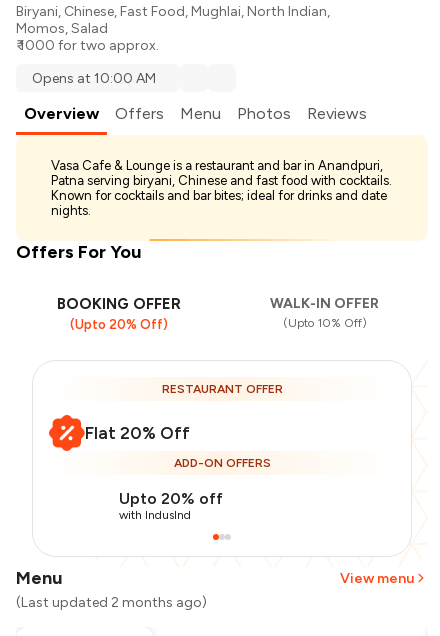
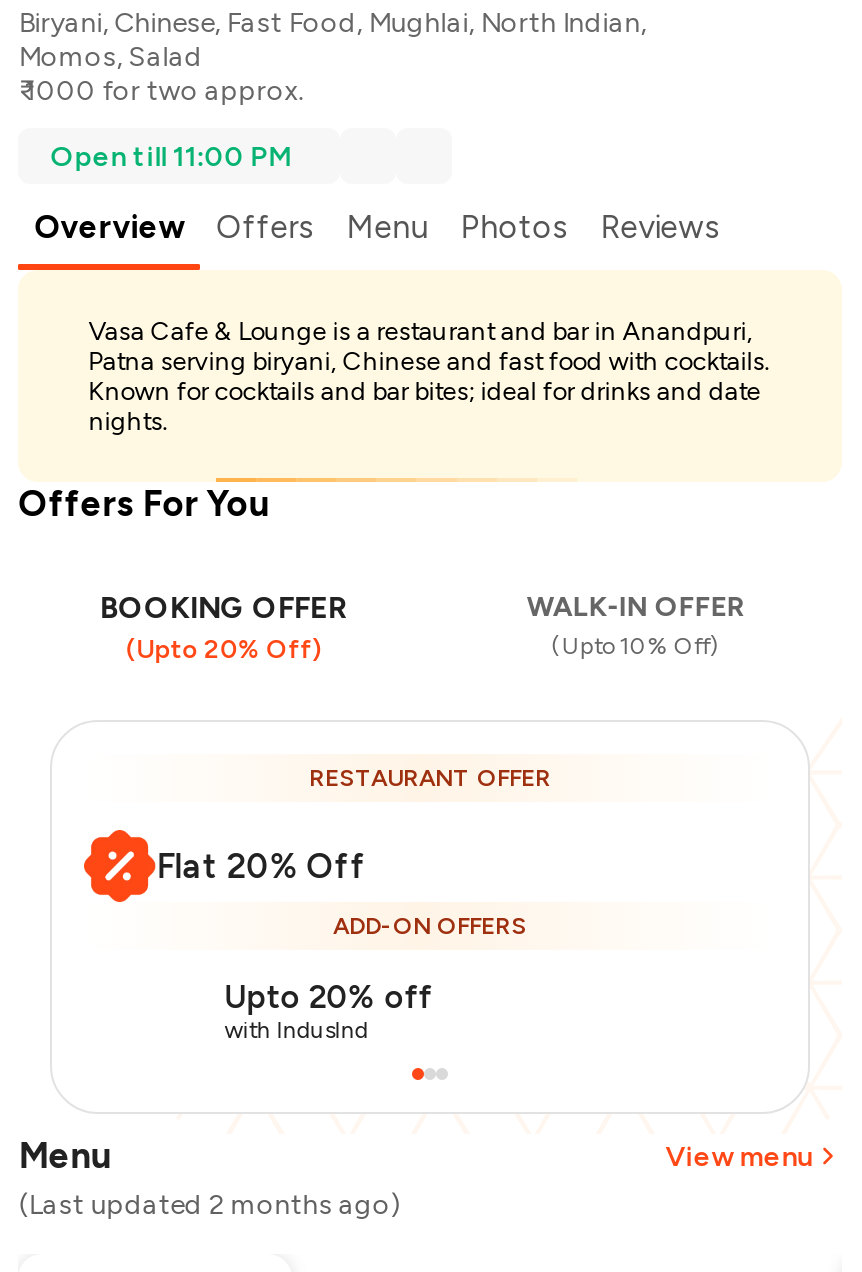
[32,70,156,87] Opens at 10:00 AM -> [51,140,293,174] Open till 11:00 PM

